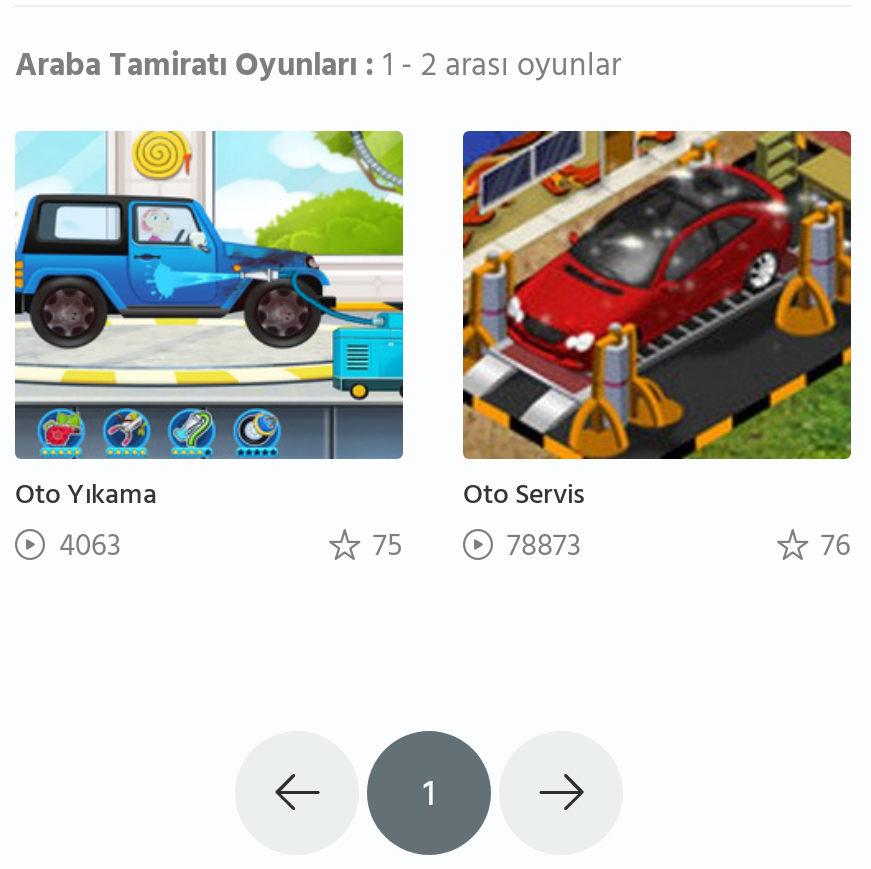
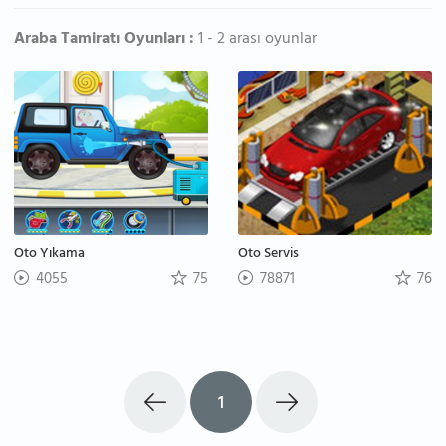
[51,522,121,580] 4063 -> [32,266,68,295] 4055
[365,522,581,580] 75 78873 -> [189,266,295,295] 75 78871

